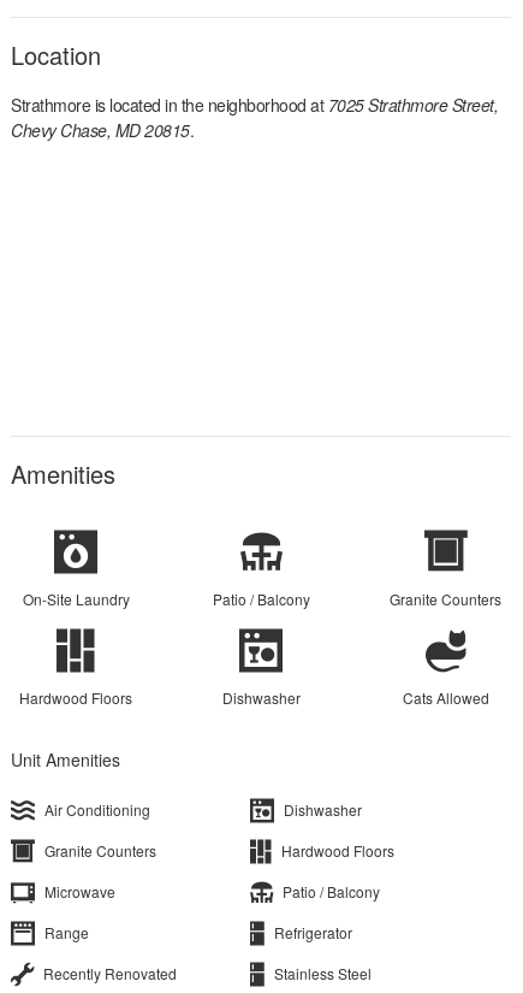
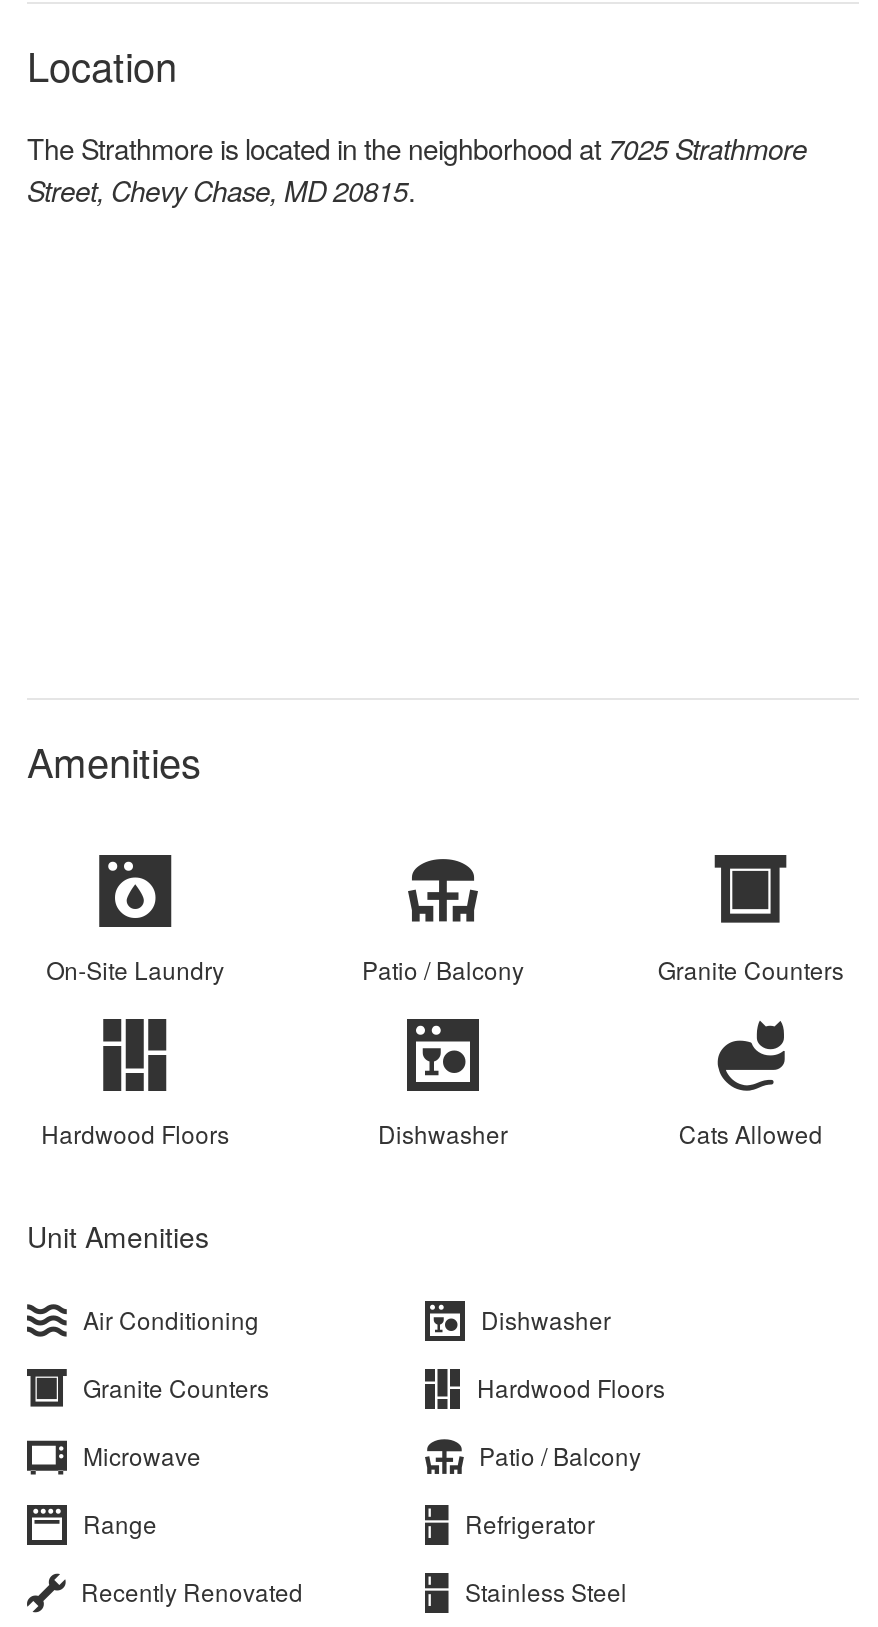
[11,92,498,142] Strathmore is located in the neighborhood at 7025 Strathmore Street, | Chevy Chase, MD 20815. -> [27,127,807,209] The Strathmore is located in the neighborhood at 7025 Strathmore | Street, Chevy Chase, MD 20815.

